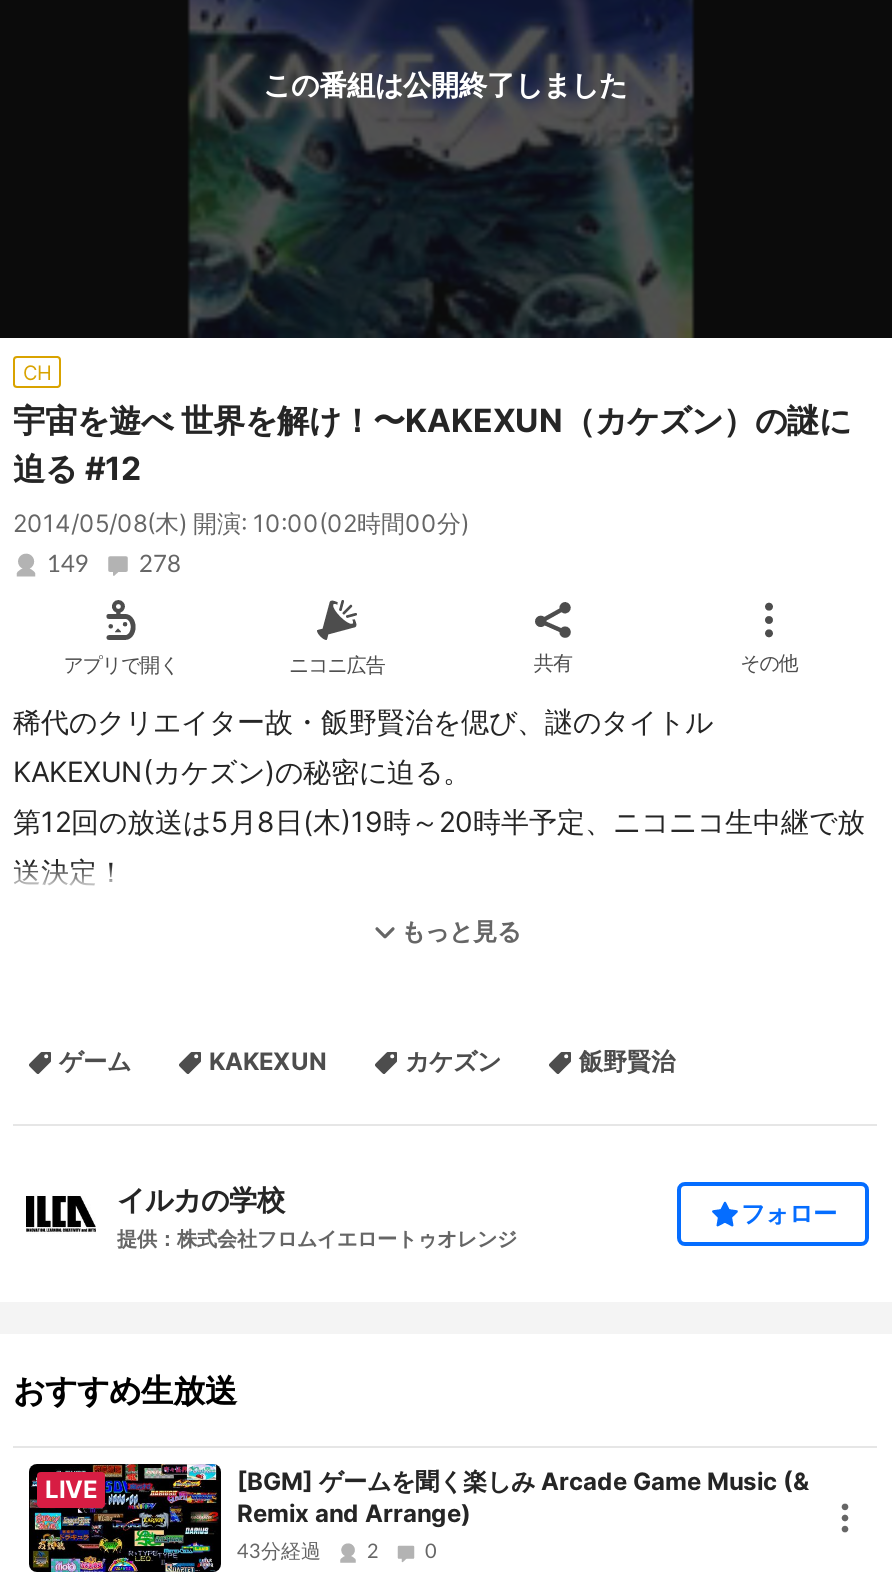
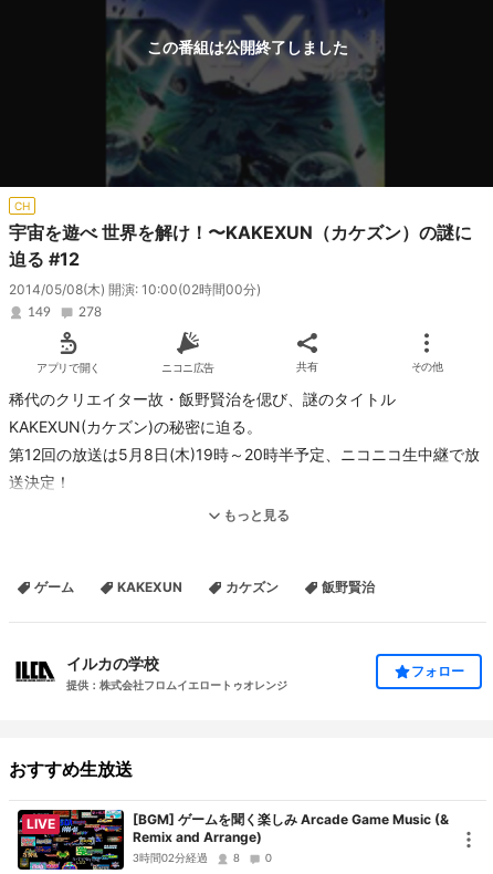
[237,1541,379,1562] 43分経過 | 2 -> [133,853,240,864] 3時間02分経過 | 8

